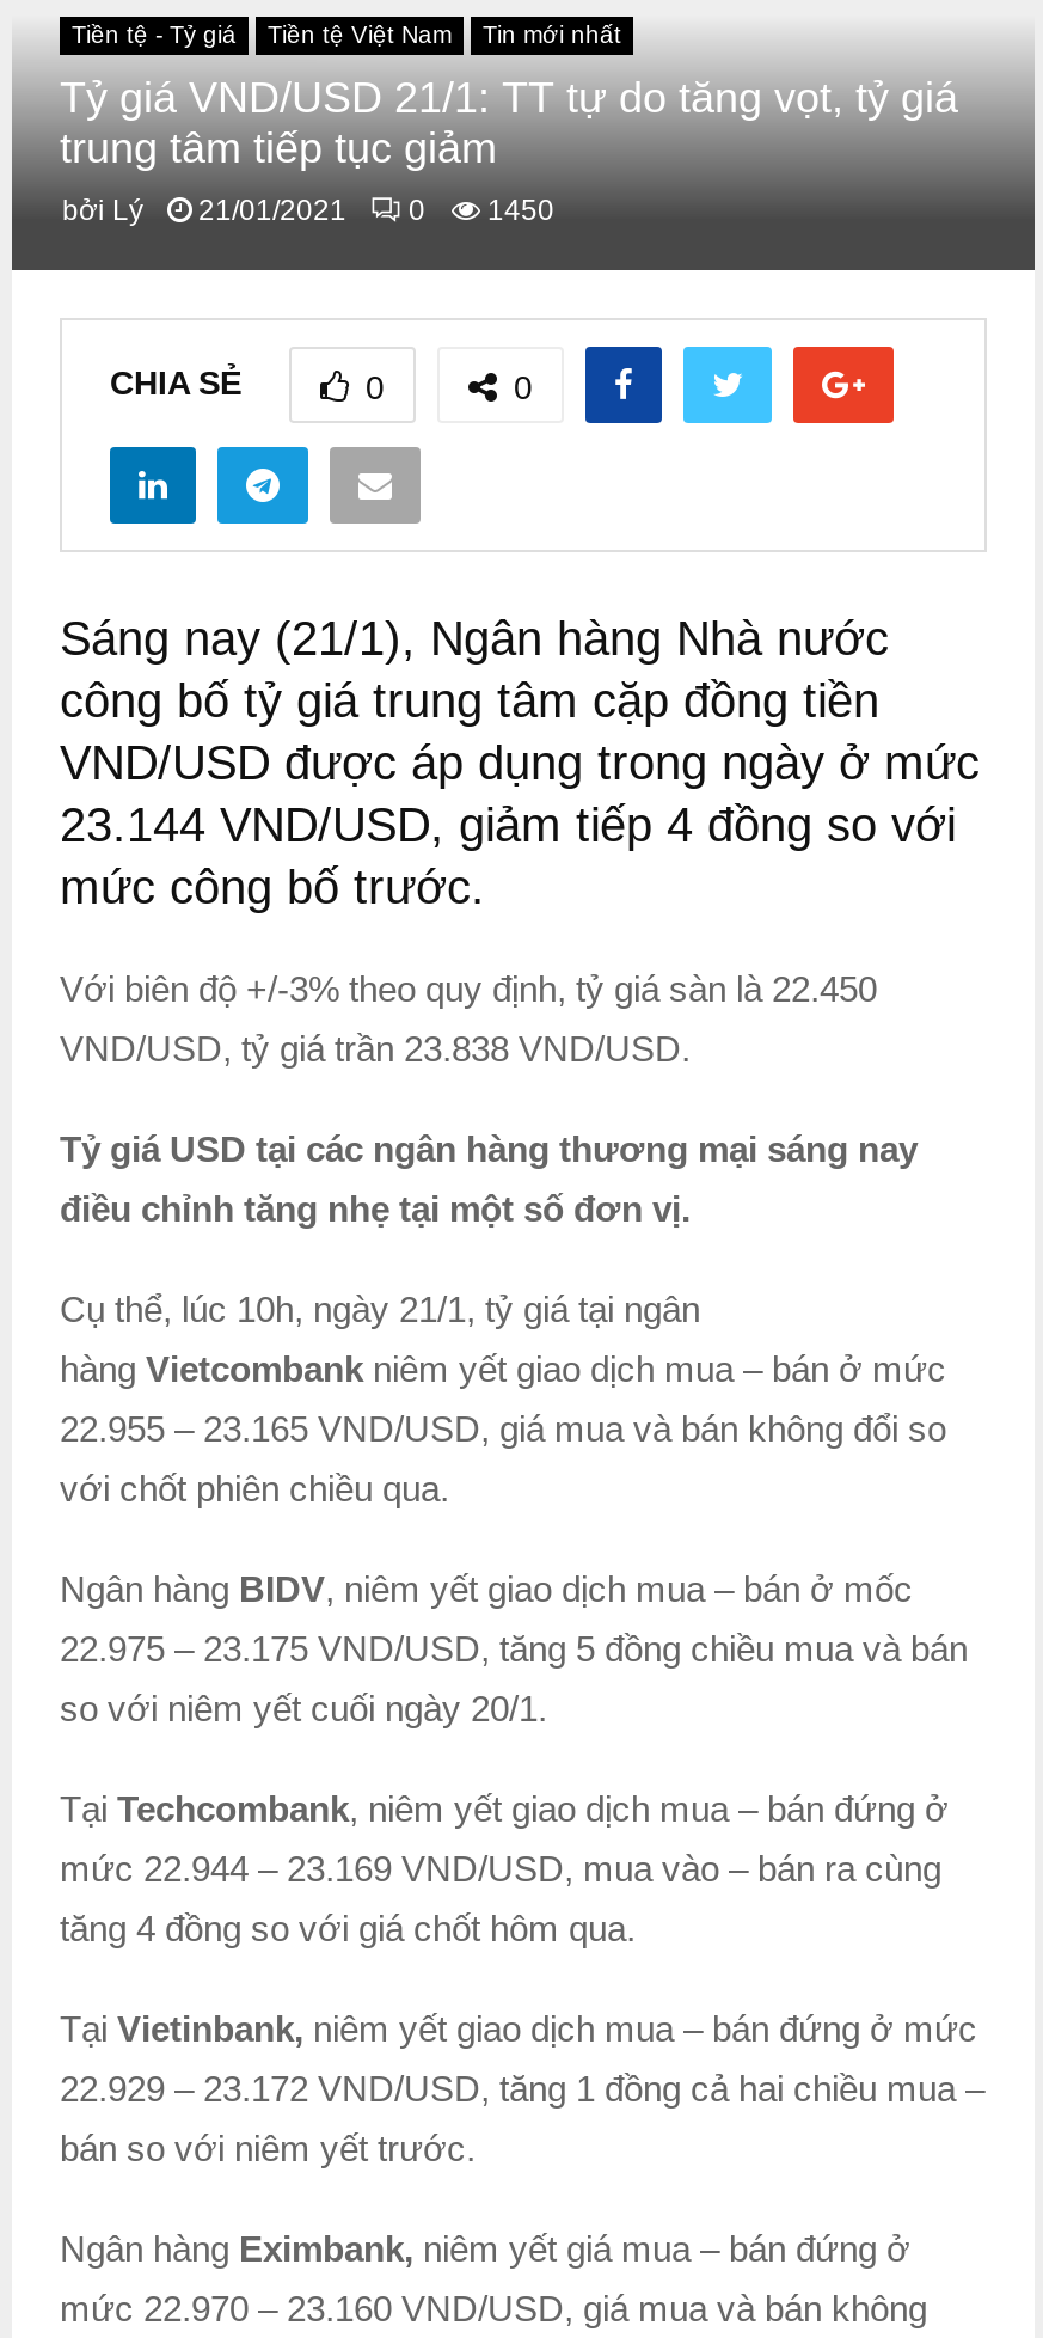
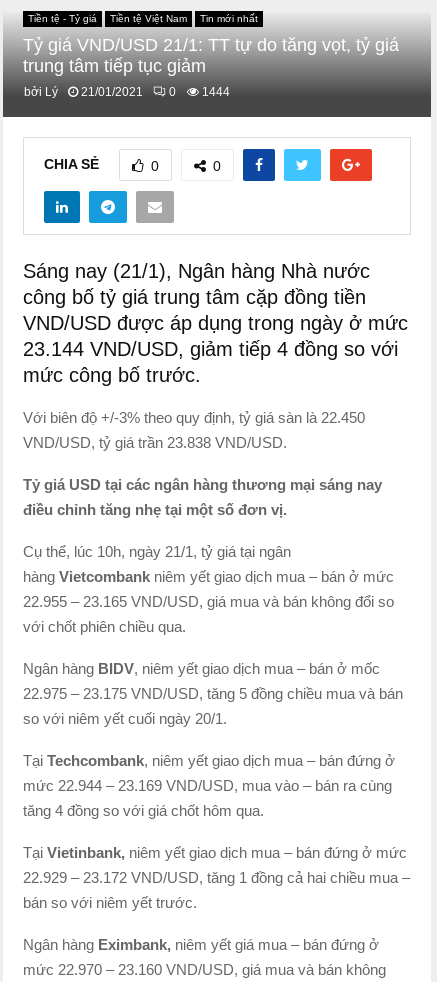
[62,194,554,227] bởi Lý 21/01/2021 0 1450 -> [24,85,230,99] bởi Lý 21/01/2021 0 1444

